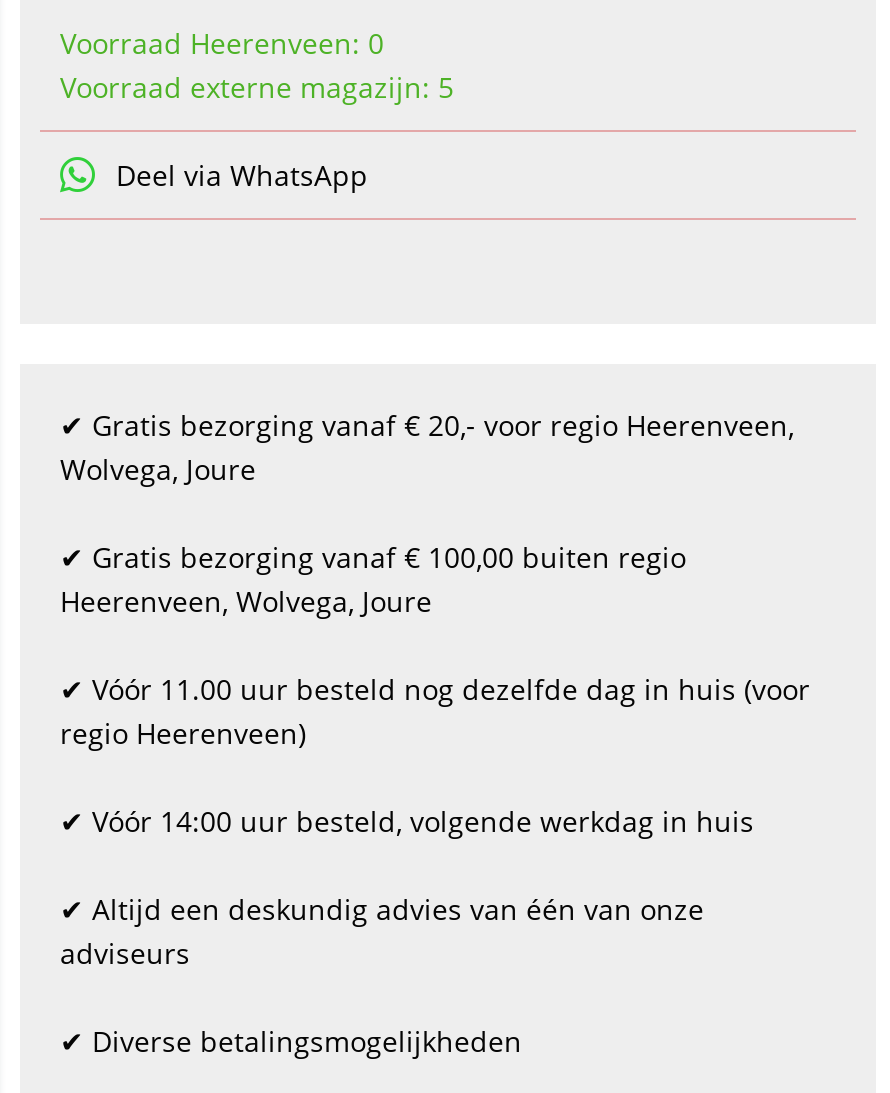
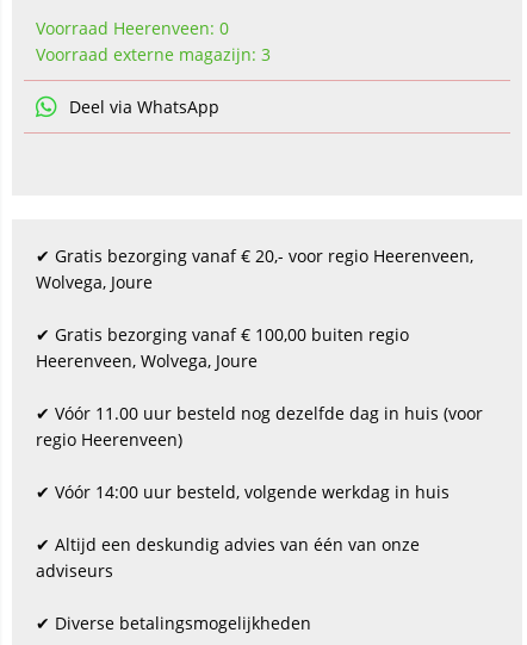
[60,68,454,106] Voorraad externe magazijn: 5 -> [36,43,271,66] Voorraad externe magazijn: 3

